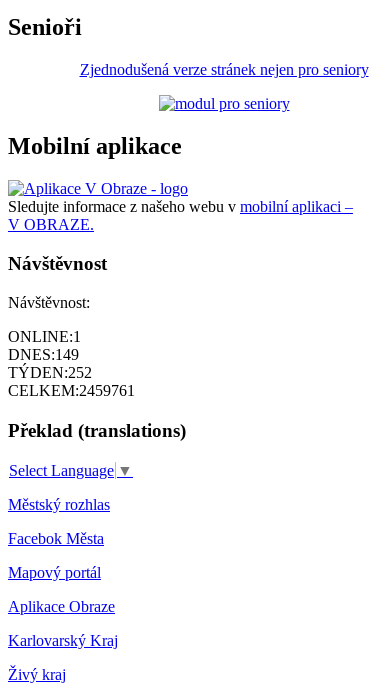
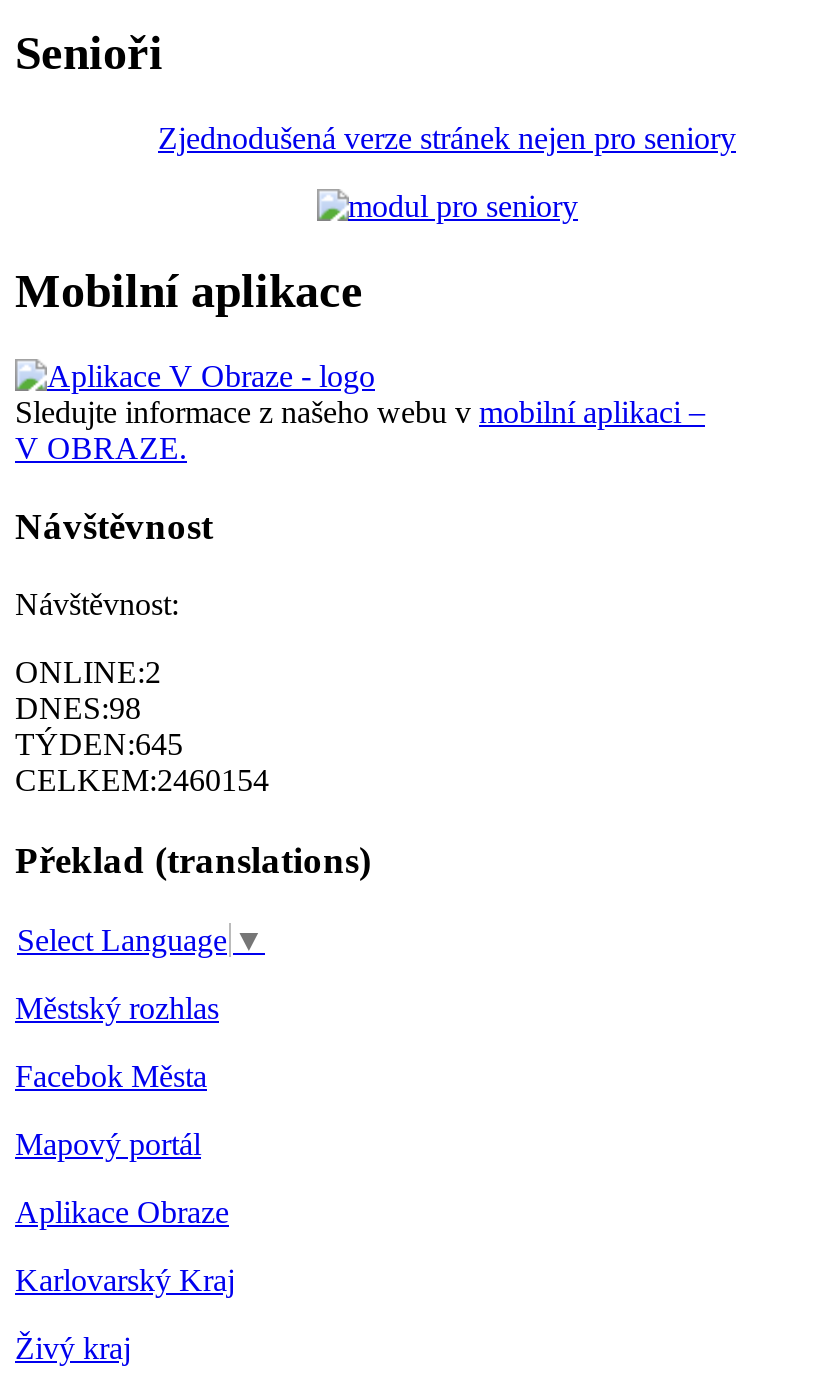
[8,328,81,345] ONLINE:1 -> [15,654,161,688] ONLINE:2
[8,346,79,363] DNES:149 -> [15,690,141,724] DNES:98
[8,364,92,381] TÝDEN:252 -> [15,726,183,760] TÝDEN:645
[8,382,135,399] CELKEM:2459761 -> [15,762,269,796] CELKEM:2460154

